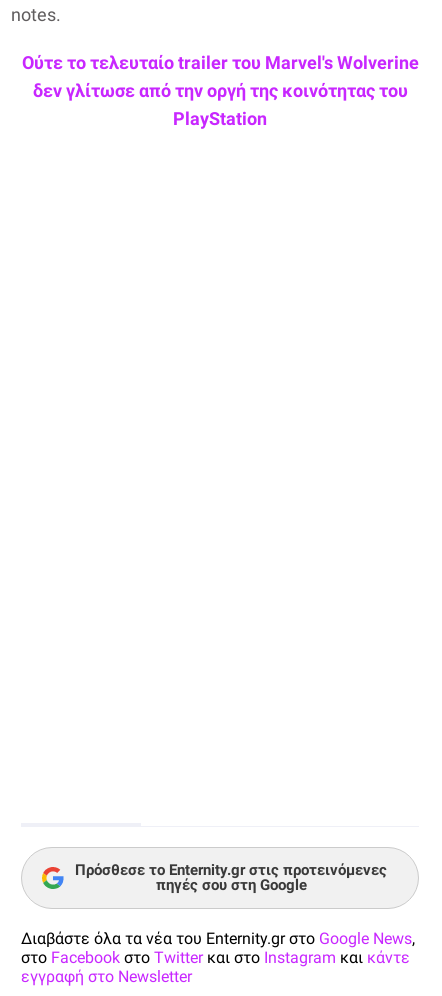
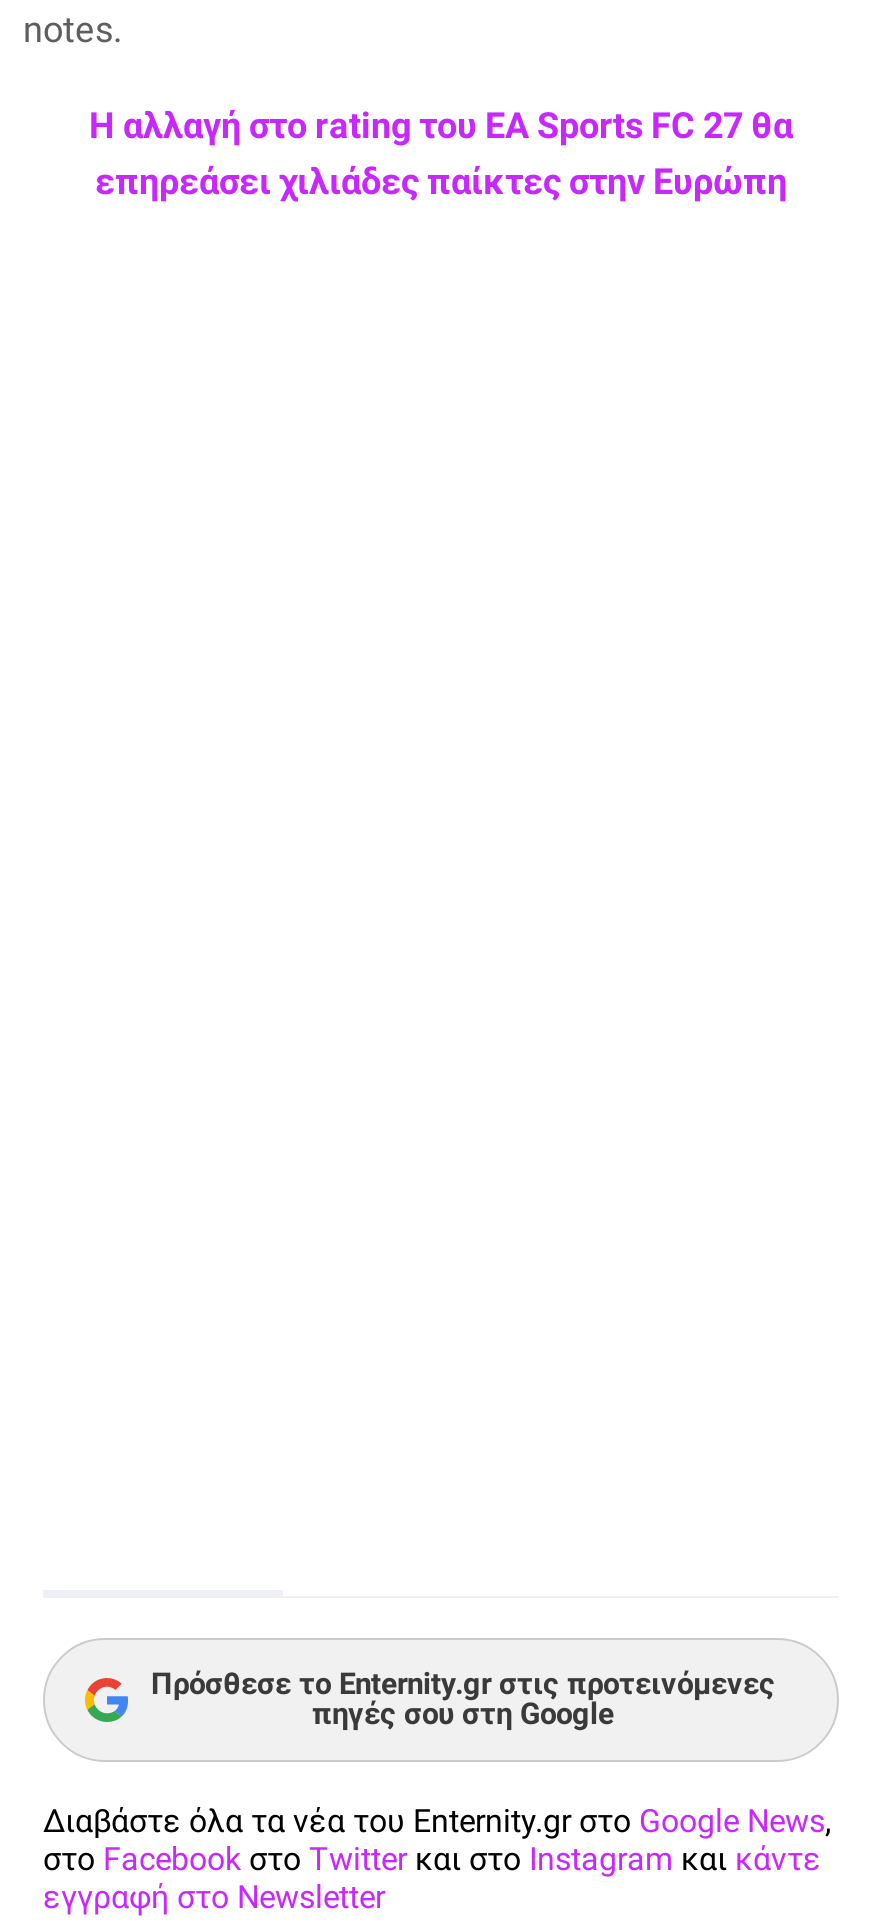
[21,52,418,129] Ούτε το τελευταίο trailer του Marvel's Wolverine | δεν γλίτωσε από την οργή της κοινότητας του | PlayStation -> [89,104,793,202] Η αλλαγή στο rating του EA Sports FC 27 θα | επηρεάσει χιλιάδες παίκτες στην Ευρώπη

